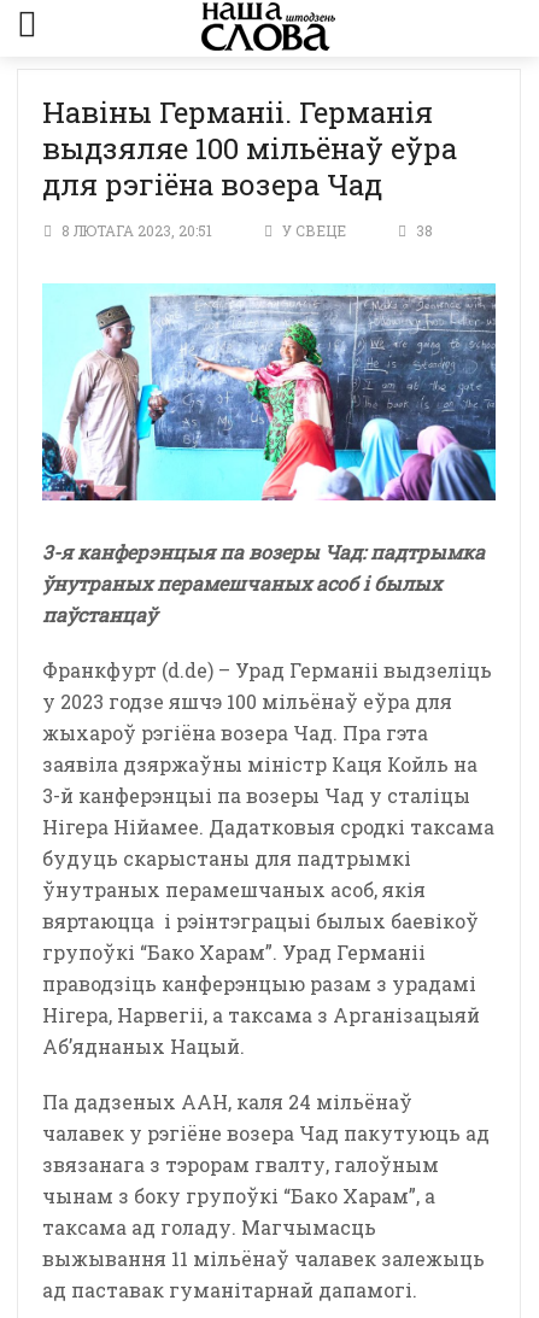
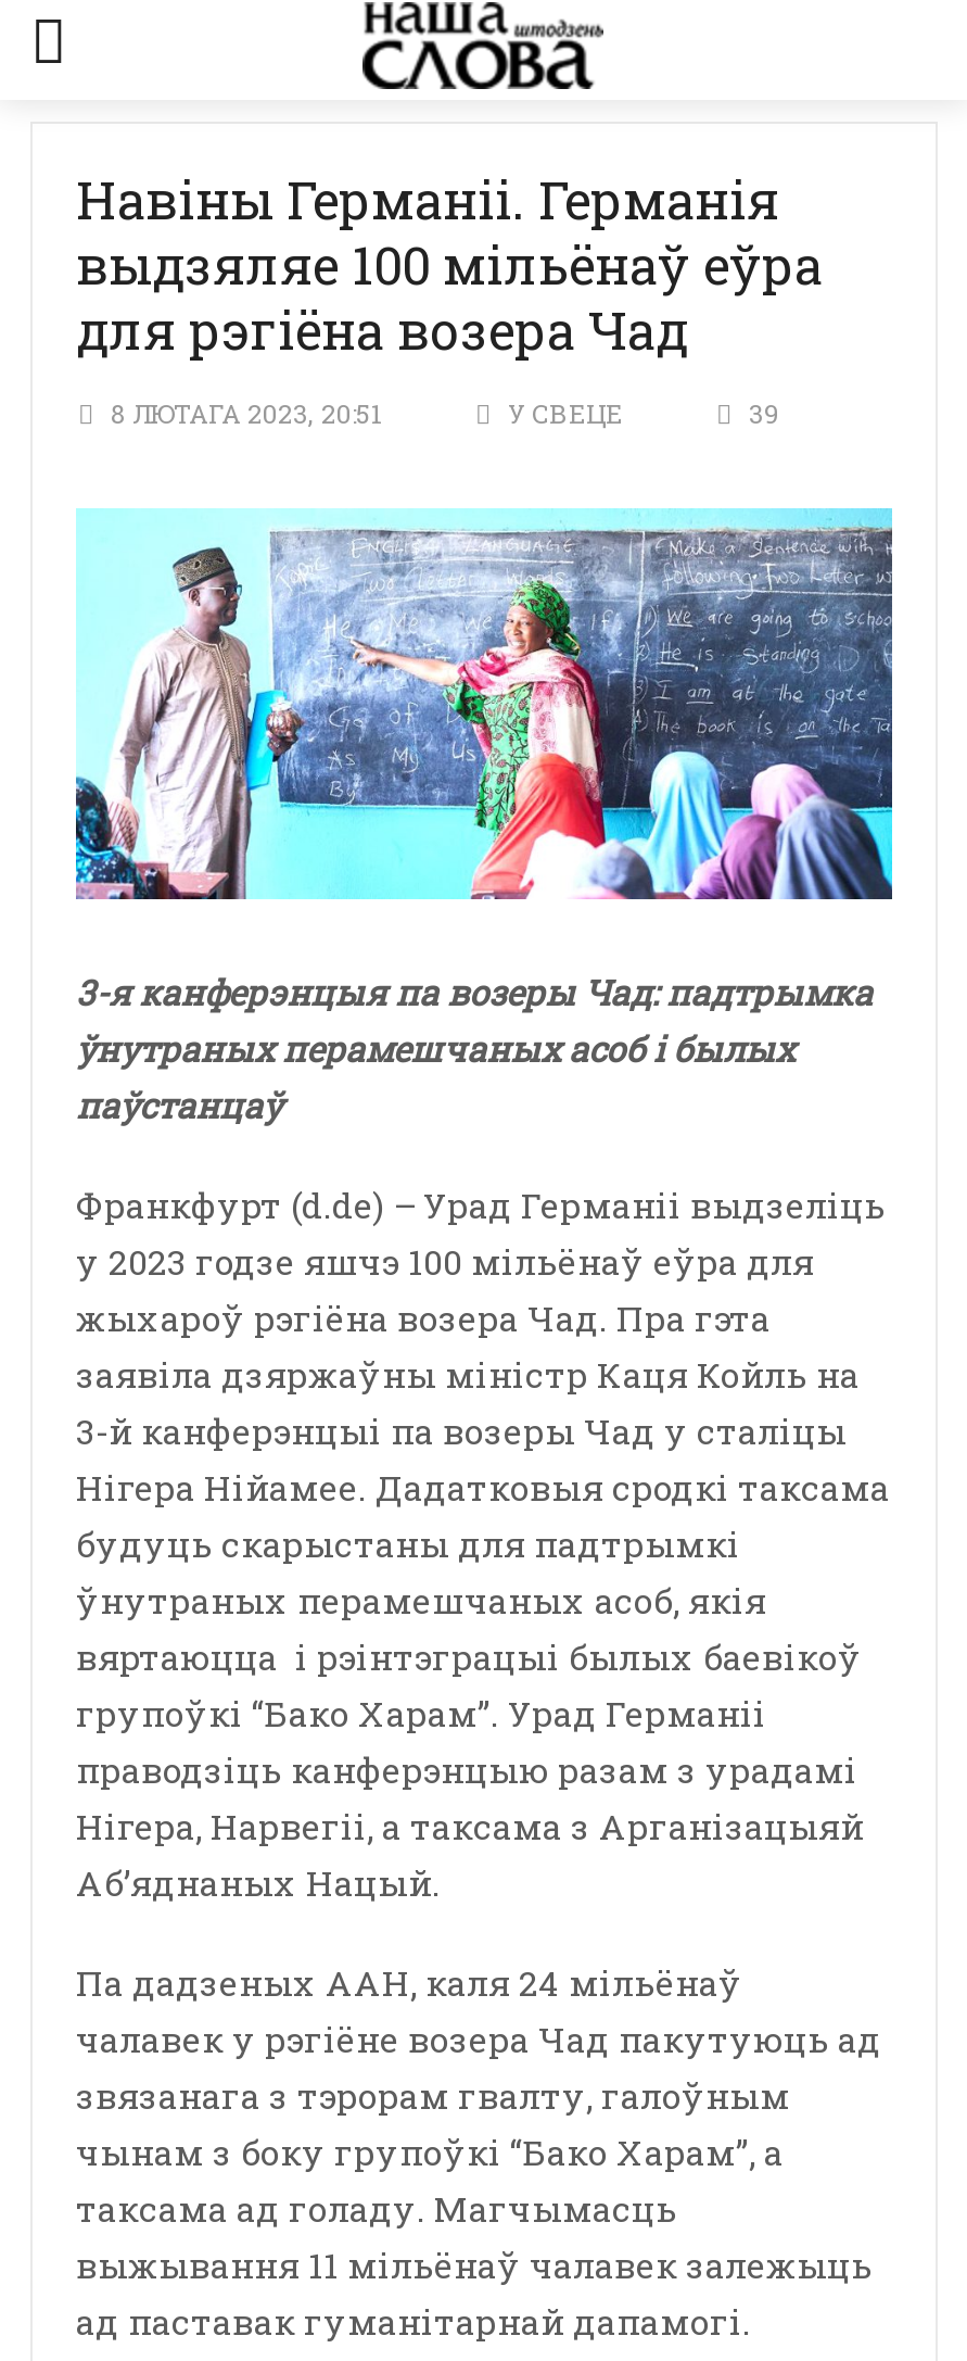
[416,221,433,240] 38 -> [749,395,779,430] 39

